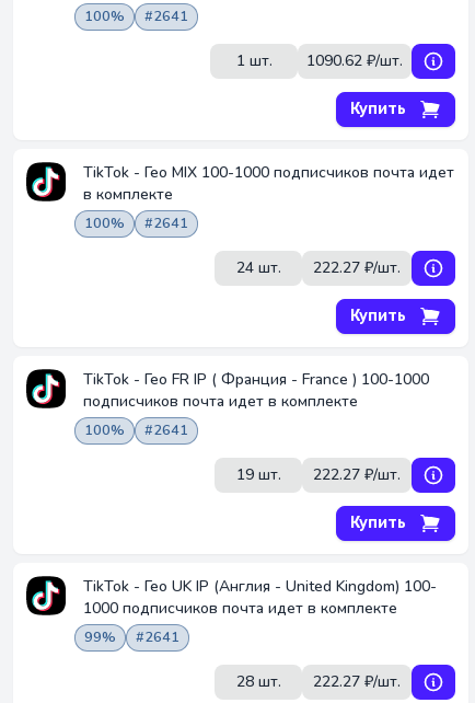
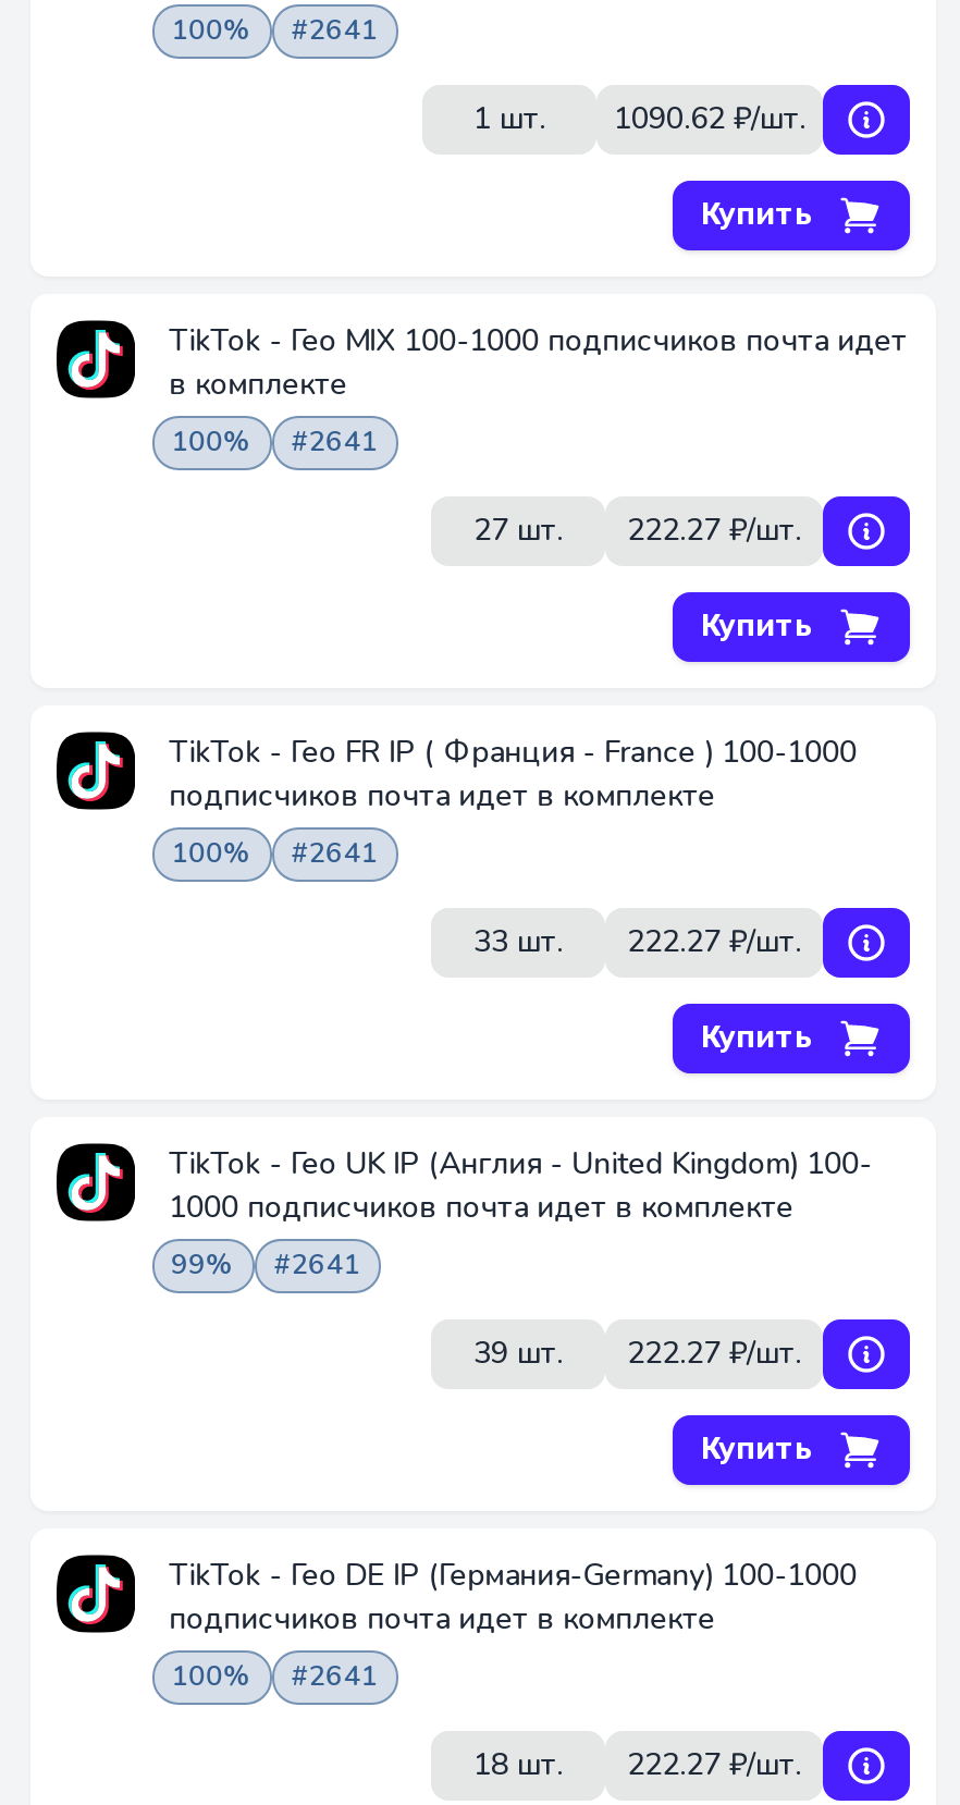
[236,257,401,278] 24 шт. 222.27 ₽/шт. -> [473,509,801,551] 27 шт. 222.27 ₽/шт.
[236,464,401,485] 19 шт. 222.27 ₽/шт. -> [473,921,801,962] 33 шт. 222.27 ₽/шт.
[236,671,281,692] 28 шт. -> [169,1333,857,1785] 39 шт. | 222.27 ₽/шт. | Купить | TikTok - Гео DE IP (Германия-Germany) 100-1000 | подписчиков почта идет в комплекте | 100% | #2641 | 18 шт.

